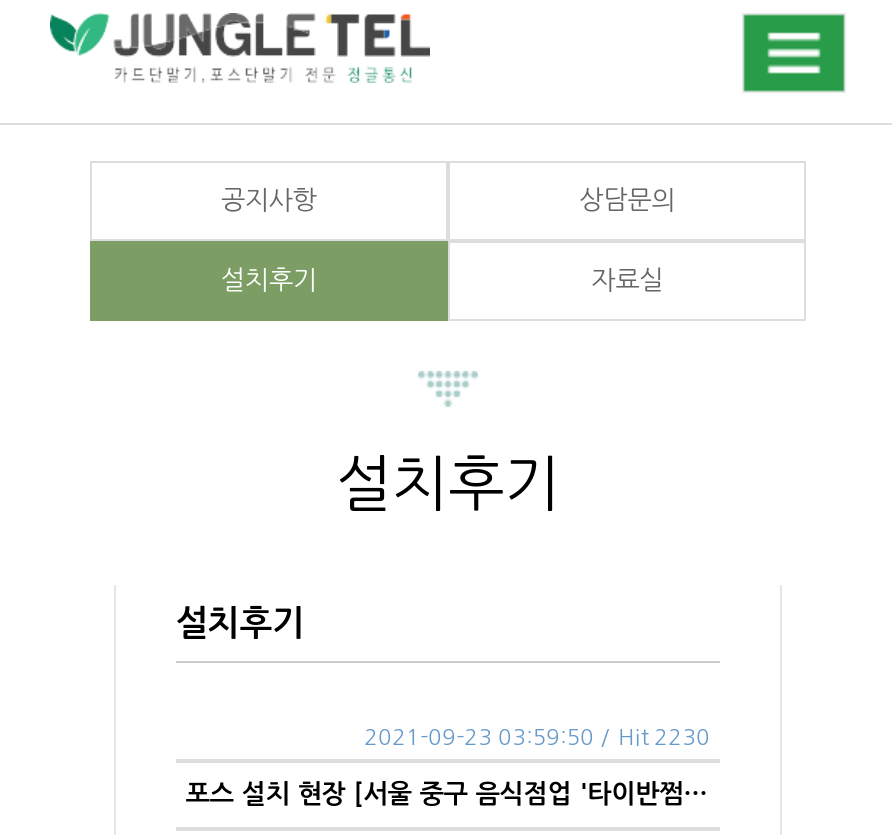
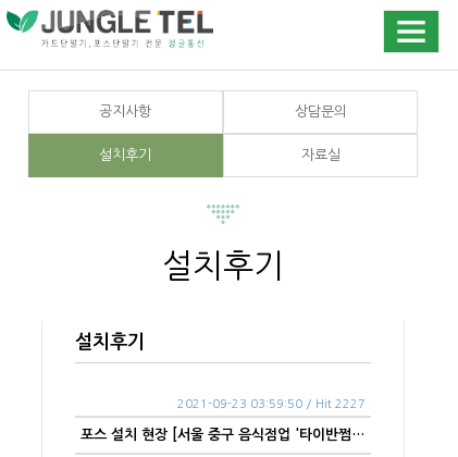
[365,727,711,749] 2021-09-23 03:59:50 / Hit 2230 -> [178,398,366,410] 2021-09-23 03:59:50 / Hit 2227

